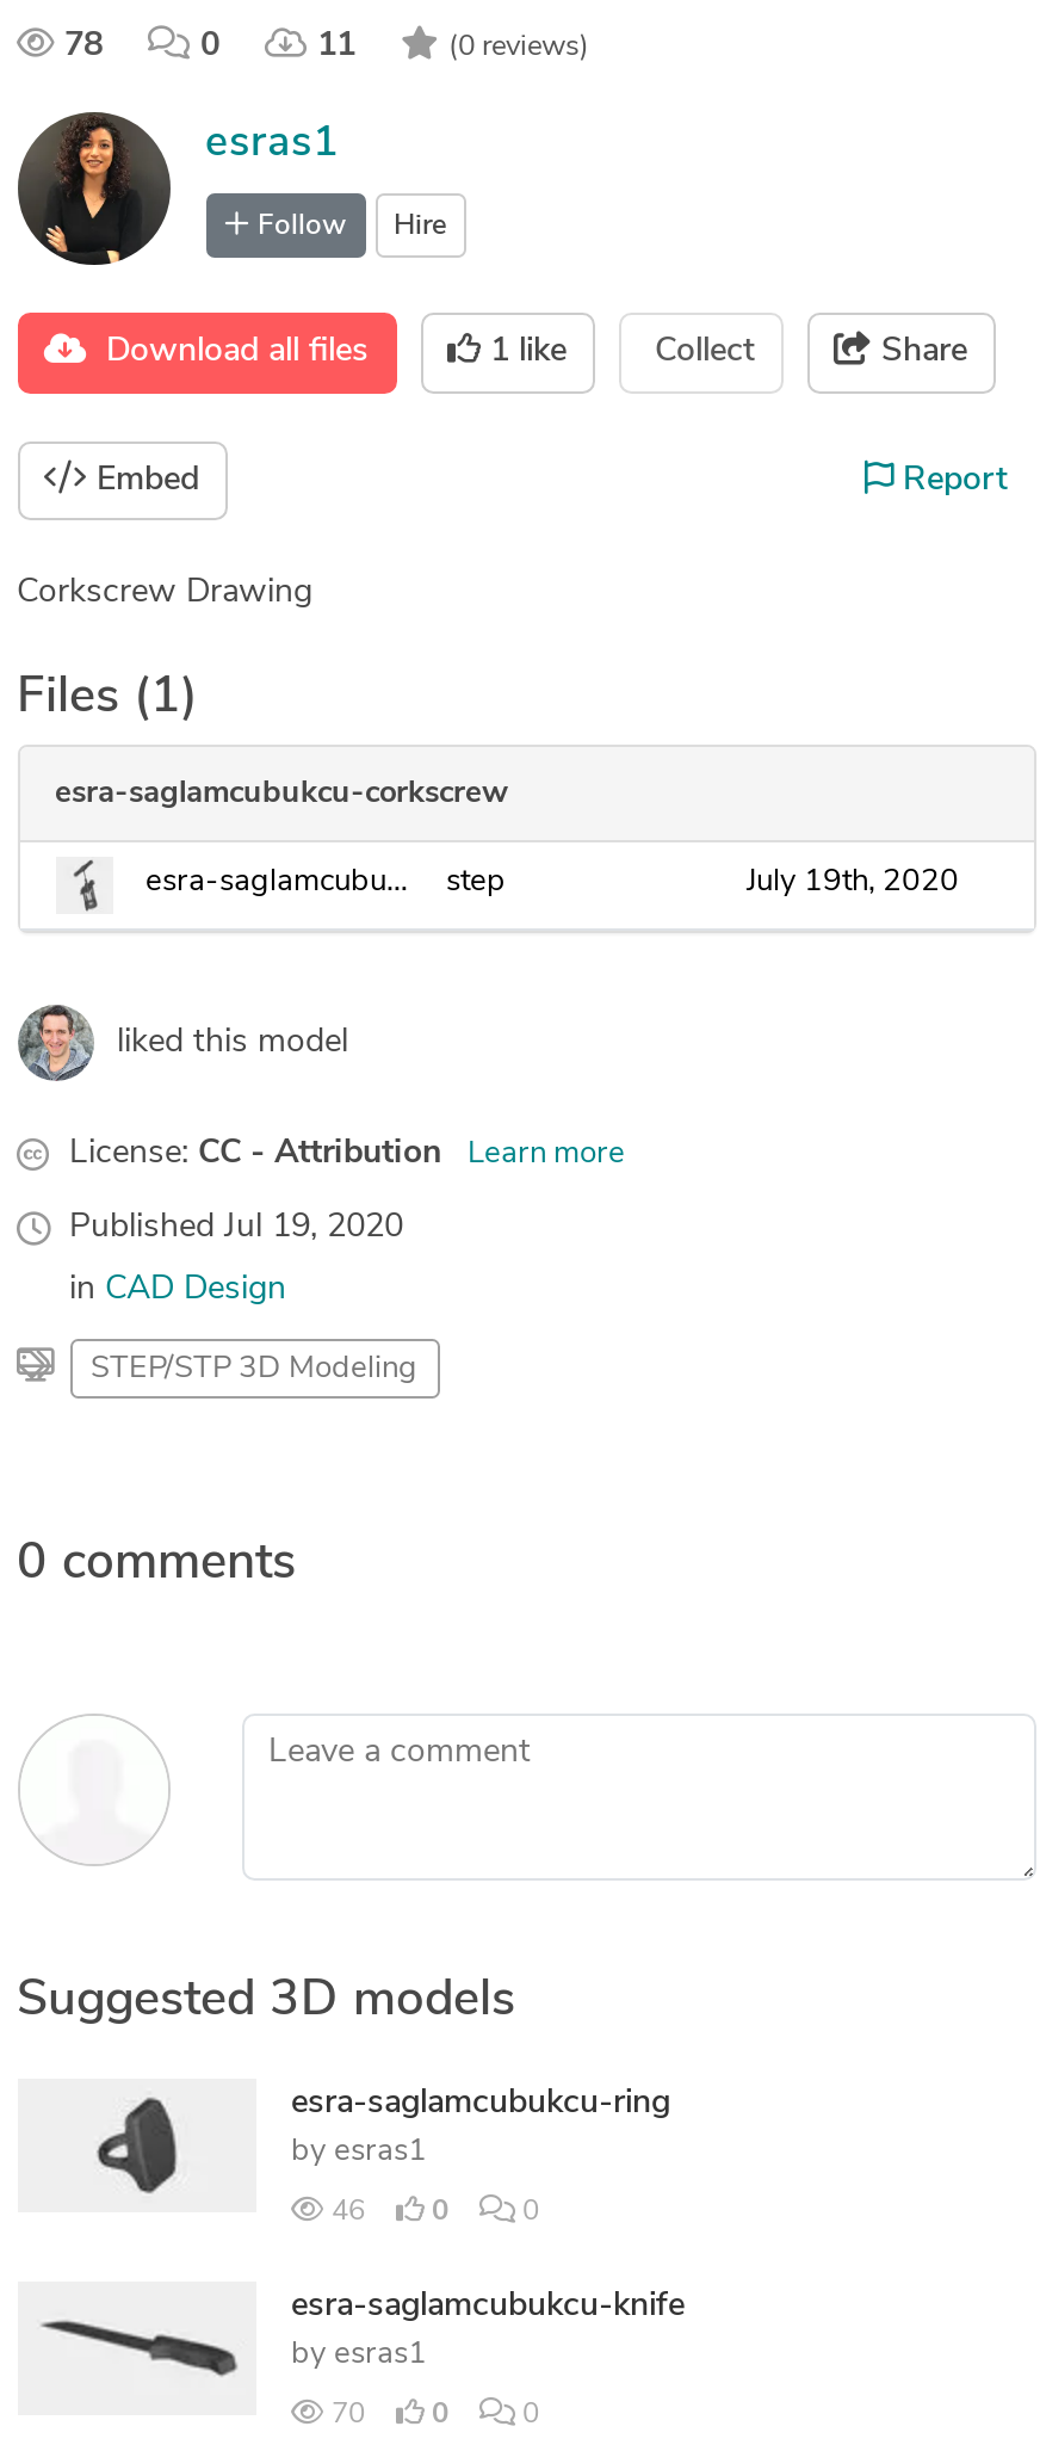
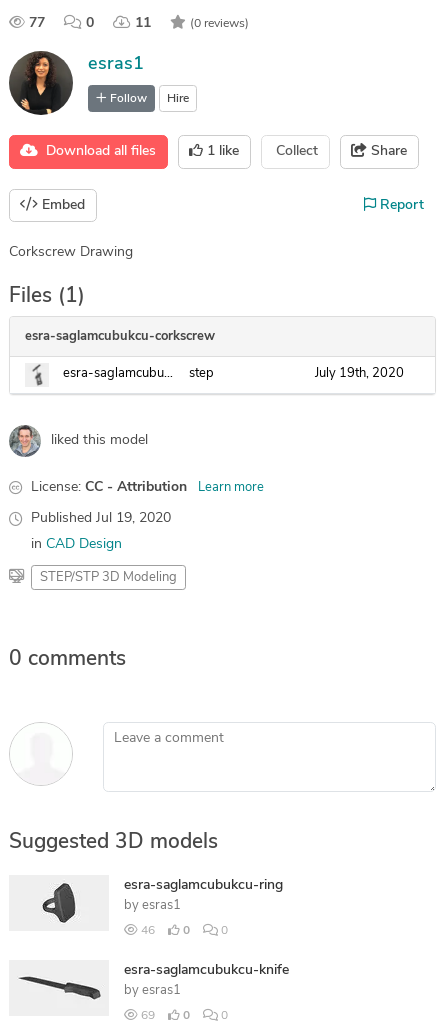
[64,29,103,64] 78 -> [28,16,44,31] 77
[324,2401,372,2430] 70 -> [137,1010,157,1022] 69

